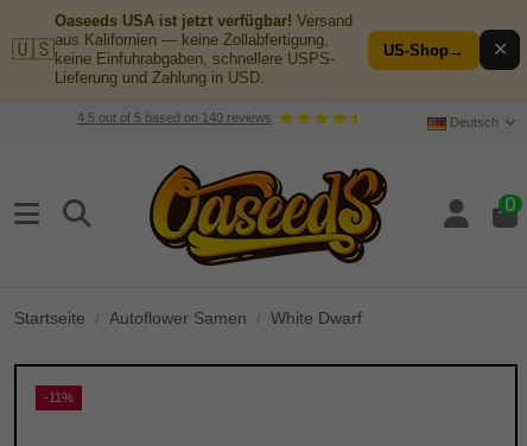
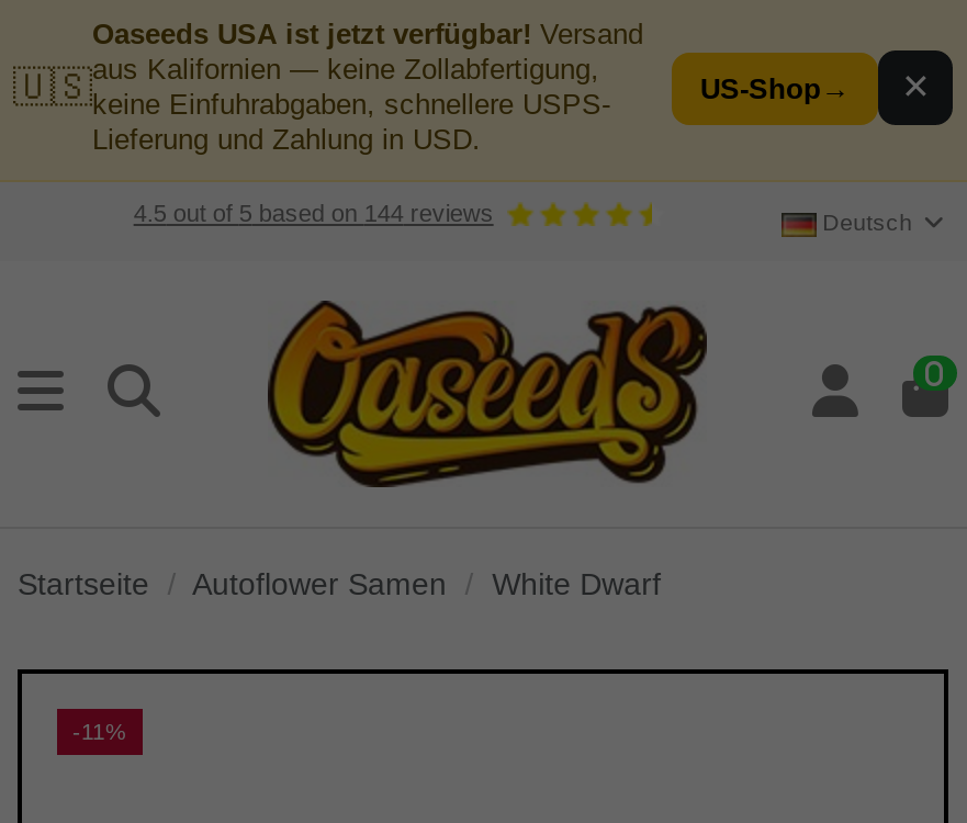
[77,110,272,125] 4.5 out of 5 based on 140 reviews -> [133,200,493,226] 4.5 out of 5 based on 144 reviews

